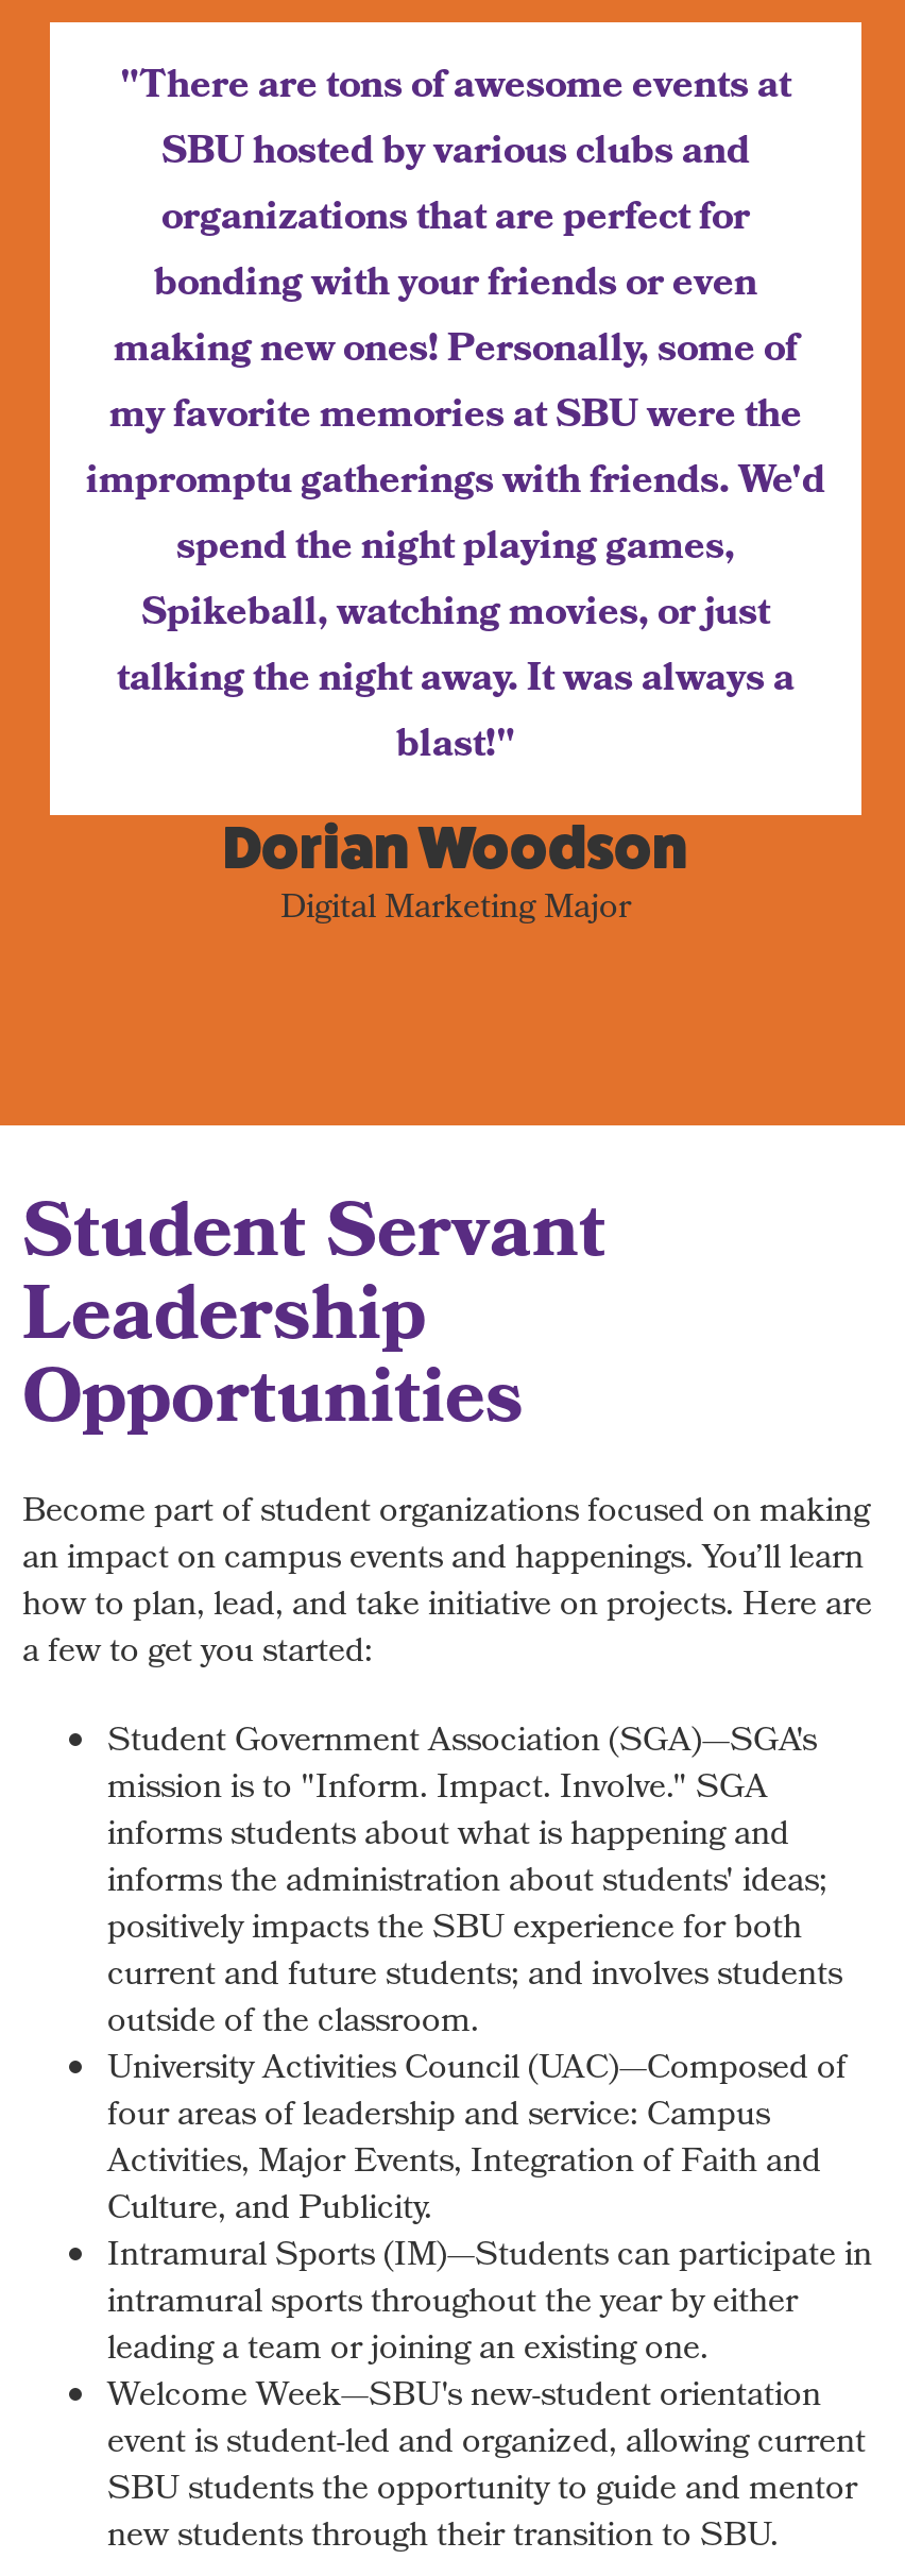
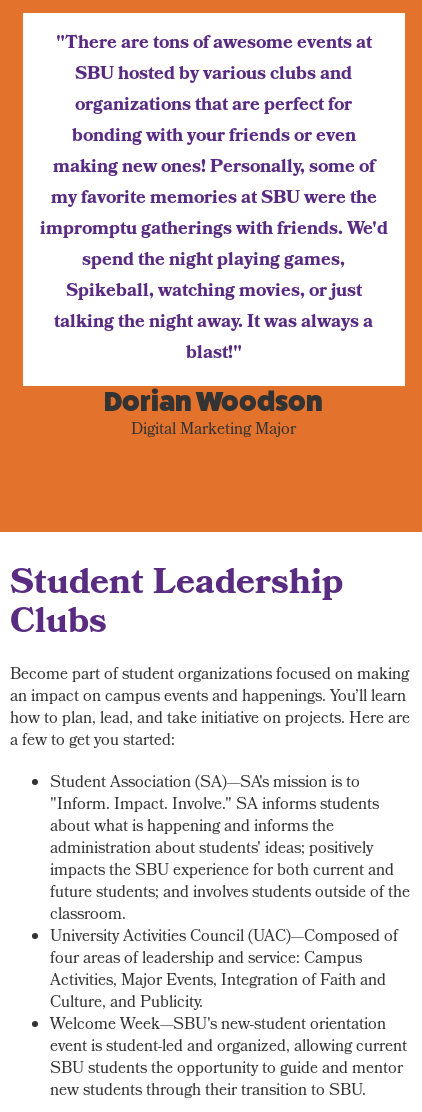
[22,1176,607,1469] Student Servant | Leadership | Opportunities -> [10,556,343,655] Student Leadership | Clubs
[107,1713,842,2051] Student Government Association (SGA)—SGA's | mission is to "Inform. Impact. Involve." SGA | informs students about what is happening and | informs the administration about students' ideas; | positively impacts the SBU experience for both | current and future students; and involves students | outside of the classroom. -> [50,770,410,929] Student Association (SA)—SA's mission is to | "Inform. Impact. Involve." SA informs students | about what is happening and informs the | administration about students' ideas; positively | impacts the SBU experience for both current and | future students; and involves students outside of the | classroom.
[107,2228,872,2379] Intramural Sports (IM)—Students can participate in | intramural sports throughout the year by either | leading a team or joining an existing one. -> none

